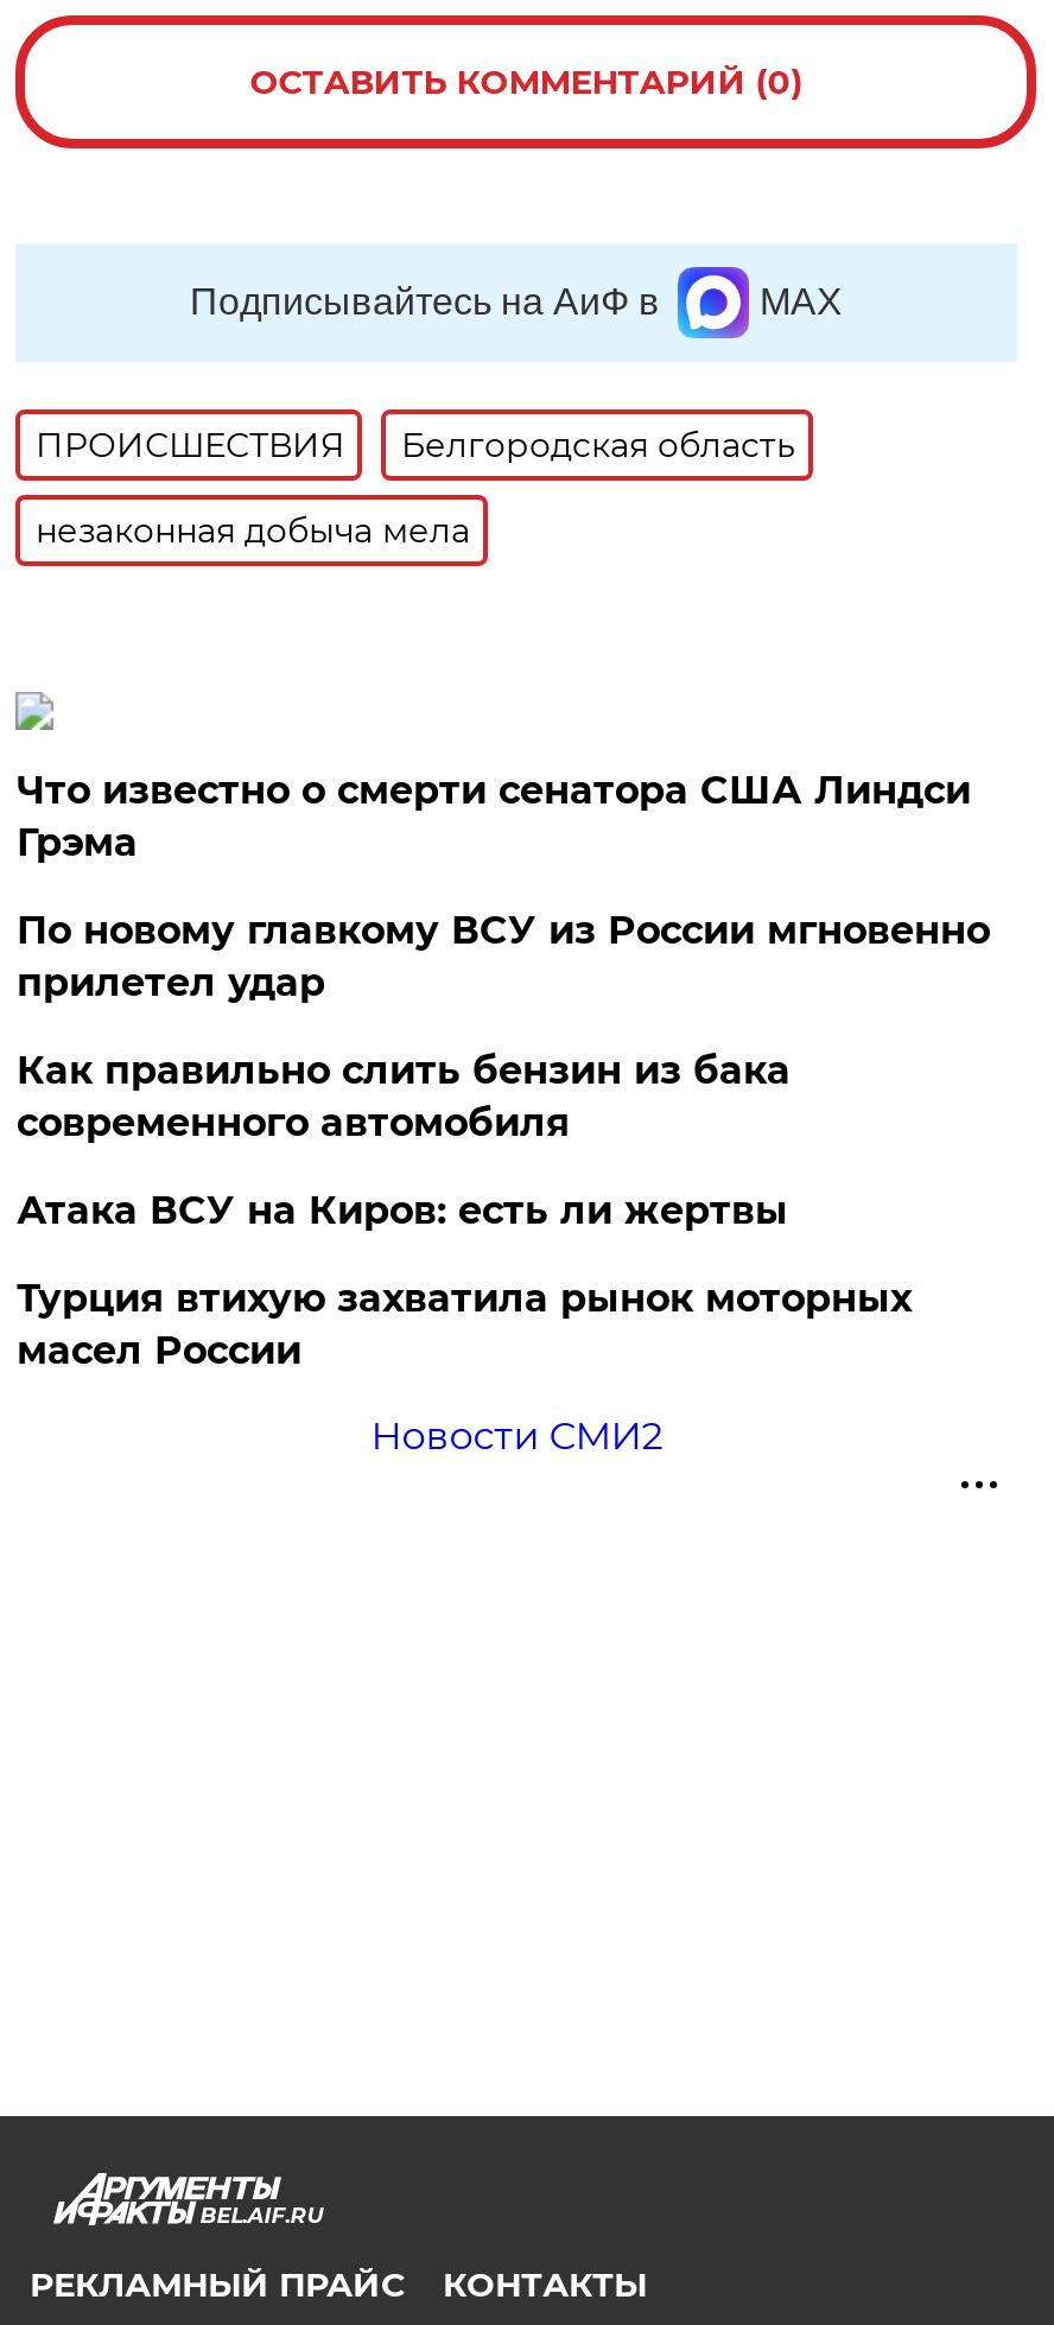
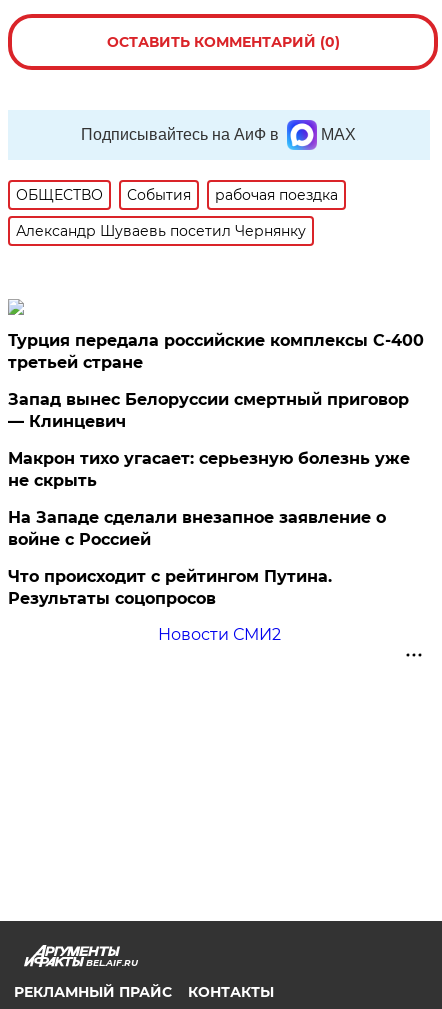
[35,424,795,467] ПРОИСШЕСТВИЯ | Белгородская область -> [16,186,338,204] ОБЩЕСТВО | События | рабочая поездка
[35,510,470,552] незаконная добыча мела -> [16,222,306,240] Александр Шуваевь посетил Чернянку
[16,768,971,866] Что известно о смерти сенатора США Линдси | Грэма -> [8,331,424,372] Турция передала российские комплексы С-400 | третьей стране
[16,908,990,1006] По новому главкому ВСУ из России мгновенно | прилетел удар -> [8,390,409,431] Запад вынес Белоруссии смертный приговор | — Клинцевич
[16,1048,790,1146] Как правильно слить бензин из бака | современного автомобиля -> [8,449,410,490] Макрон тихо угасает: серьезную болезнь уже | не скрыть
[16,1188,788,1234] Атака ВСУ на Киров: есть ли жертвы -> [8,508,386,549] На Западе сделали внезапное заявление о | войне с Россией
[16,1276,911,1374] Турция втихую захватила рынок моторных | масел России -> [8,567,332,608] Что происходит с рейтингом Путина. | Результаты соцопросов

